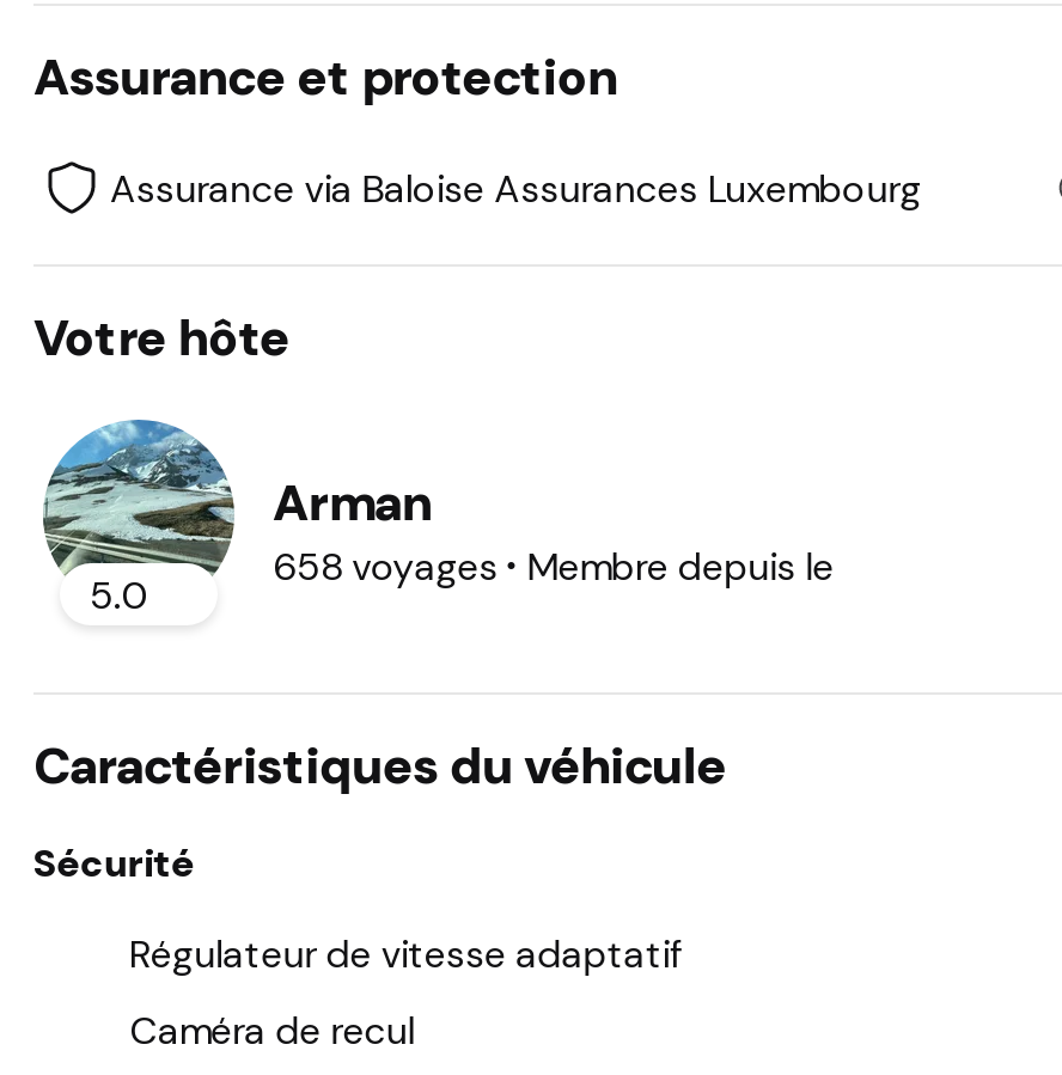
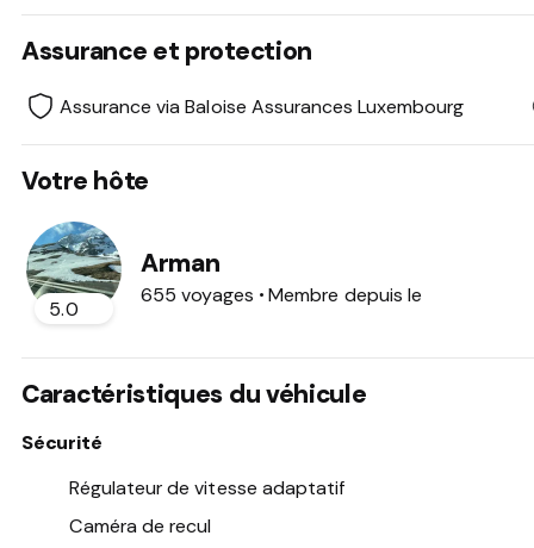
[273,544,834,587] 658 voyages • Membre depuis le -> [141,284,422,305] 655 voyages • Membre depuis le

